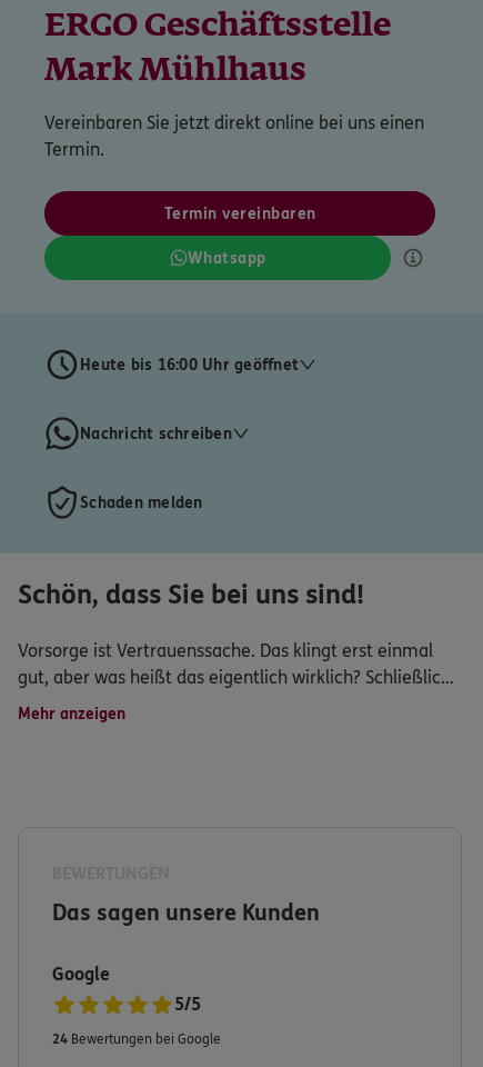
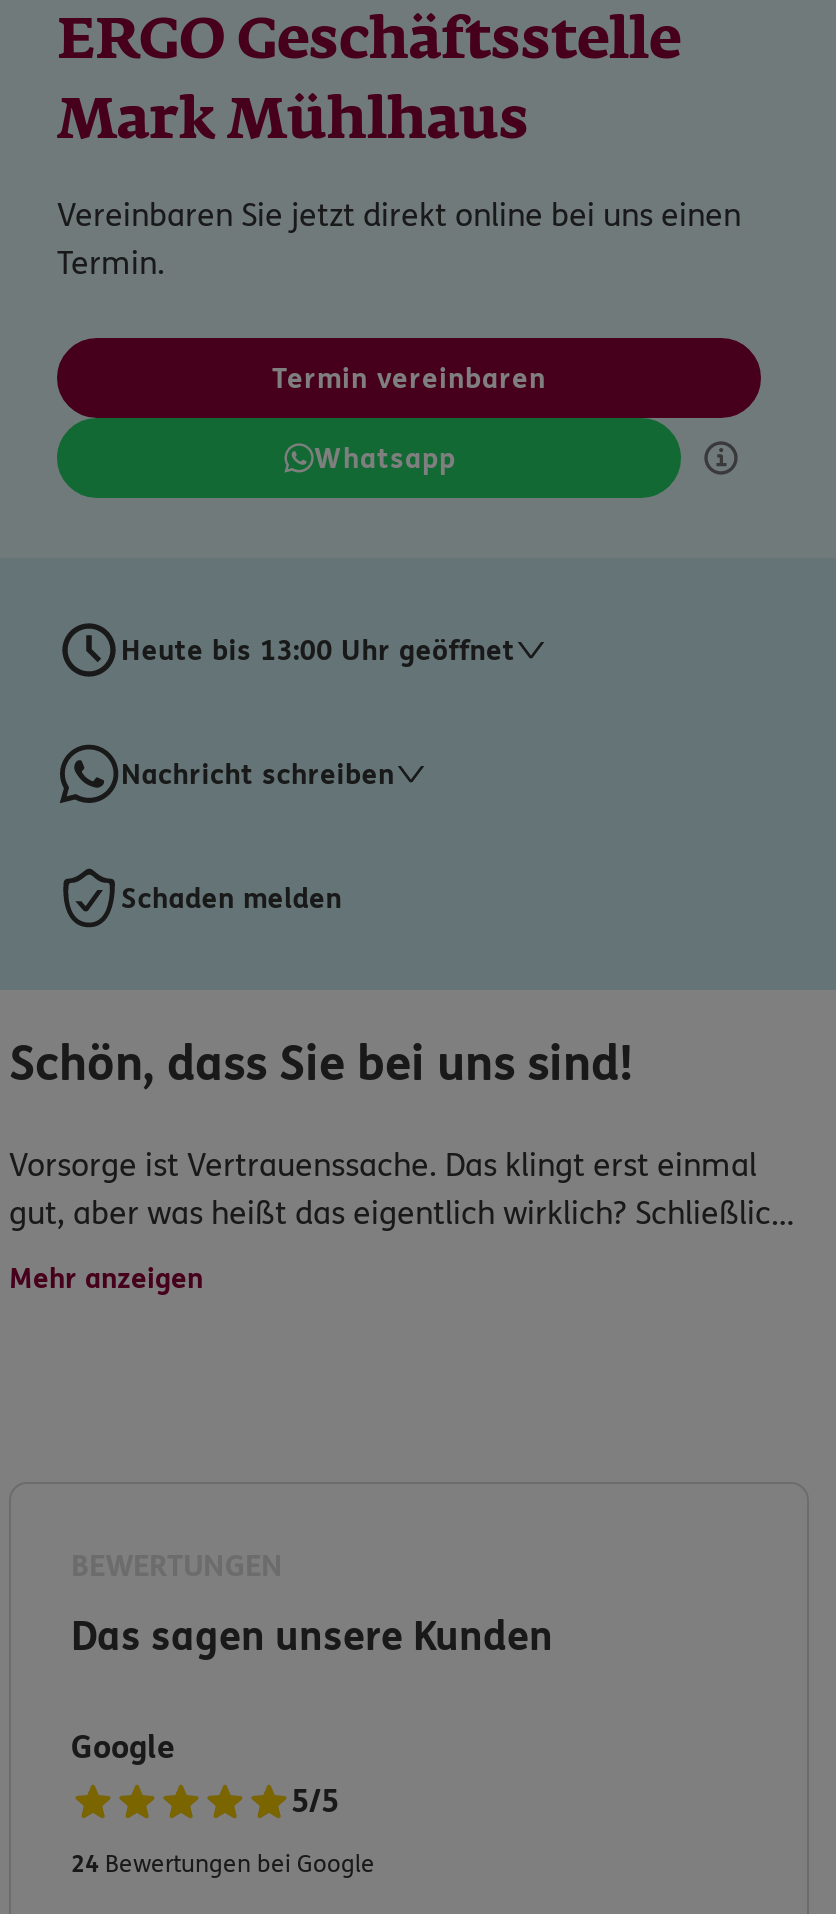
[80,356,299,375] Heute bis 16:00 Uhr geöffnet -> [121,634,515,668] Heute bis 13:00 Uhr geöffnet

